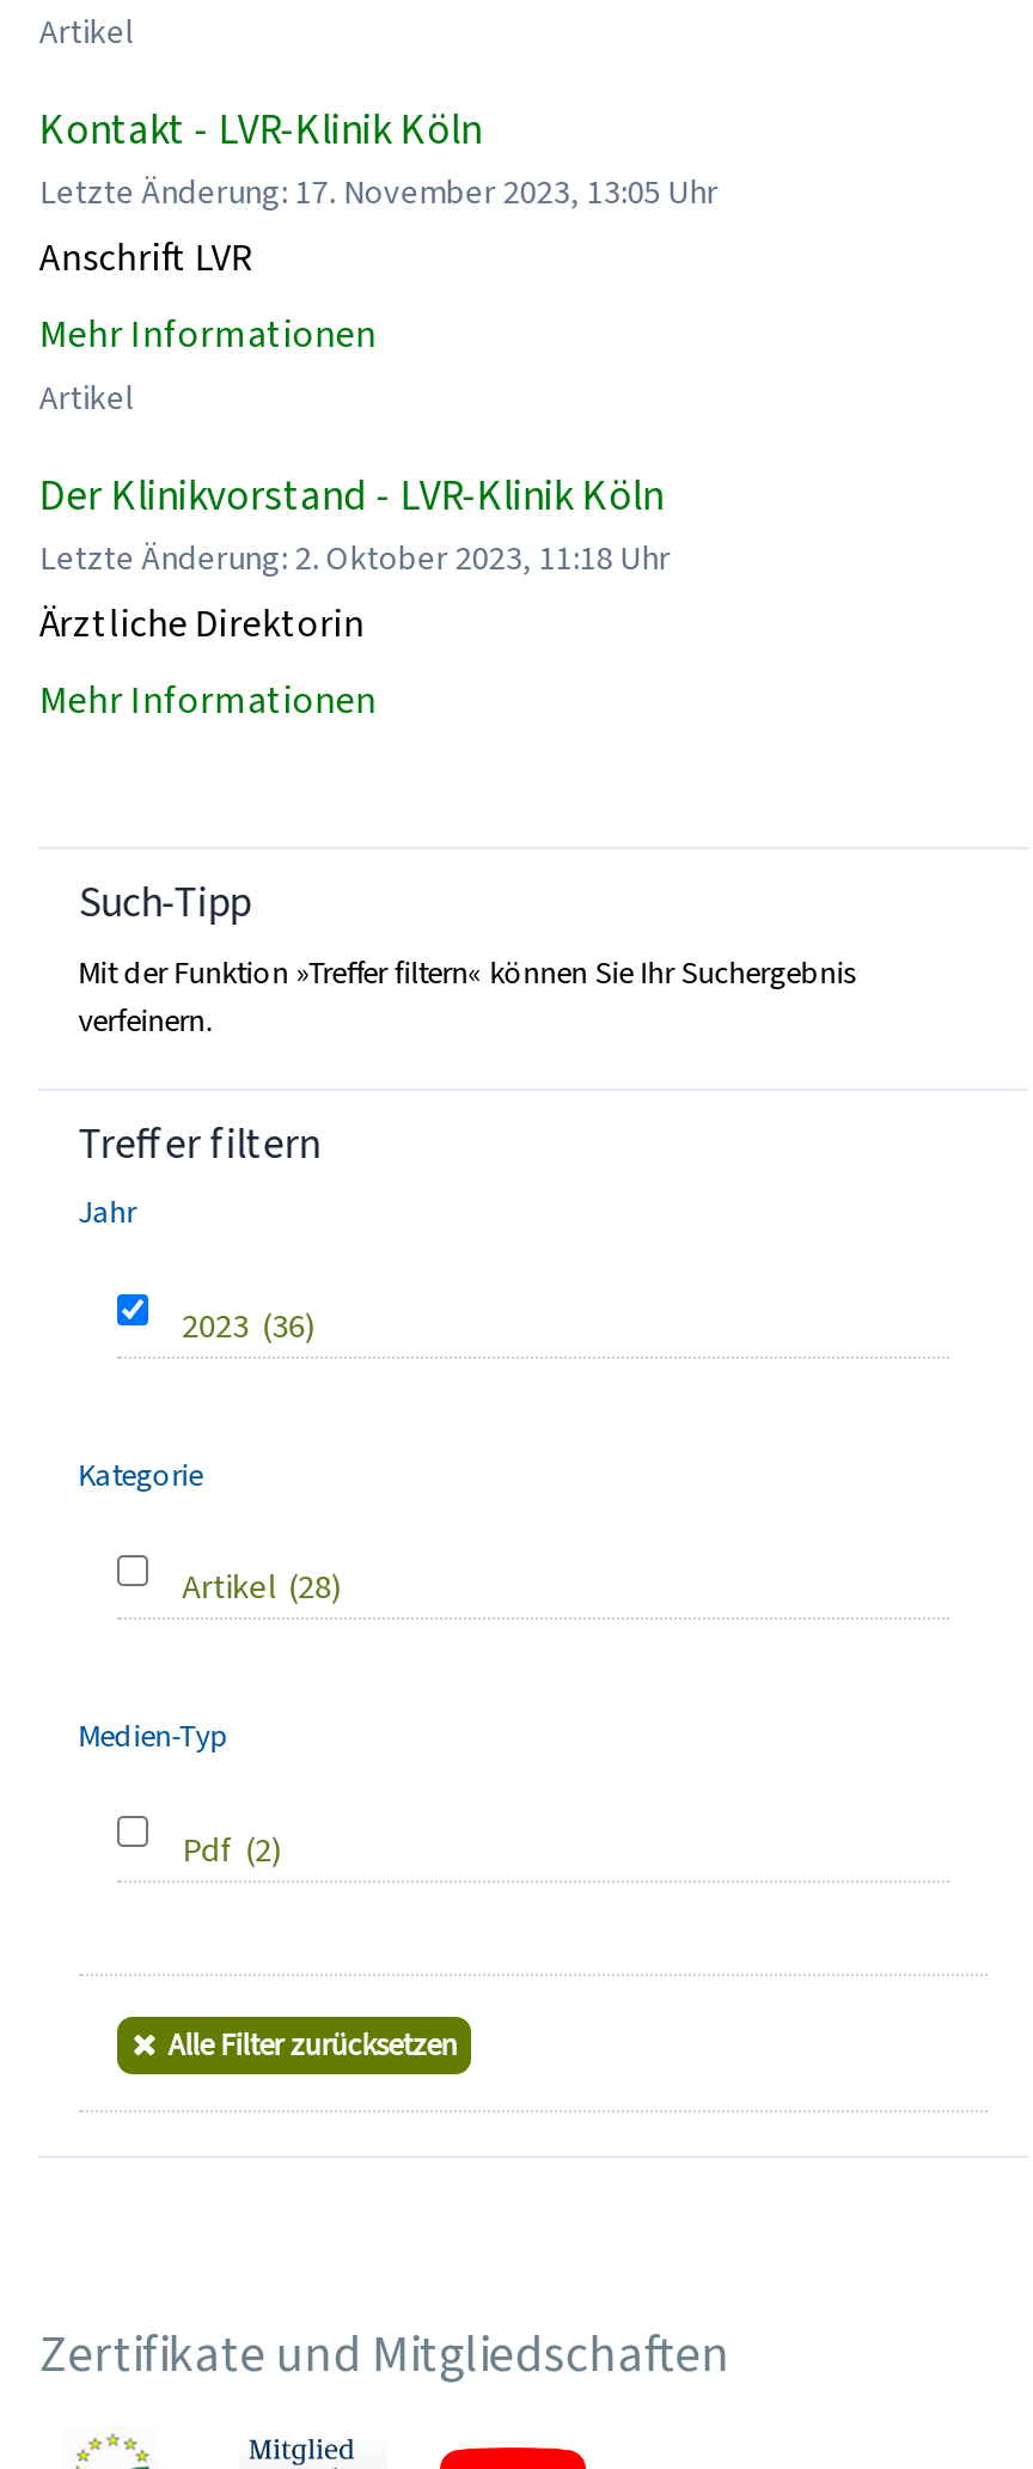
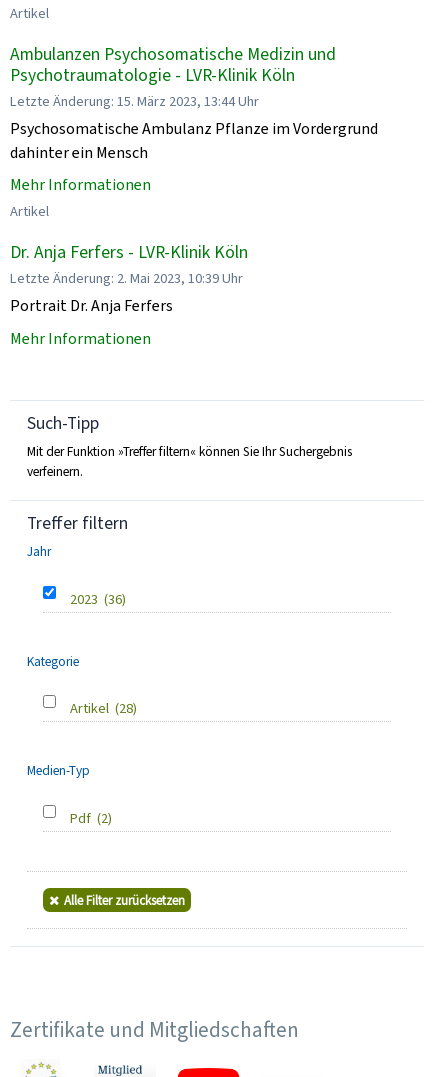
[39,100,718,283] Kontakt - LVR-Klinik Köln | Letzte Änderung: 17. November 2023, 13:05 Uhr | Anschrift LVR -> [10,42,378,163] Ambulanzen Psychosomatische Medizin und | Psychotraumatologie - LVR-Klinik Köln | Letzte Änderung: 15. März 2023, 13:44 Uhr | Psychosomatische Ambulanz Pflanze im Vordergrund | dahinter ein Mensch
[39,467,670,649] Der Klinikvorstand - LVR-Klinik Köln | Letzte Änderung: 2. Oktober 2023, 11:18 Uhr | Ärztliche Direktorin -> [10,240,248,316] Dr. Anja Ferfers - LVR-Klinik Köln | Letzte Änderung: 2. Mai 2023, 10:39 Uhr | Portrait Dr. Anja Ferfers

